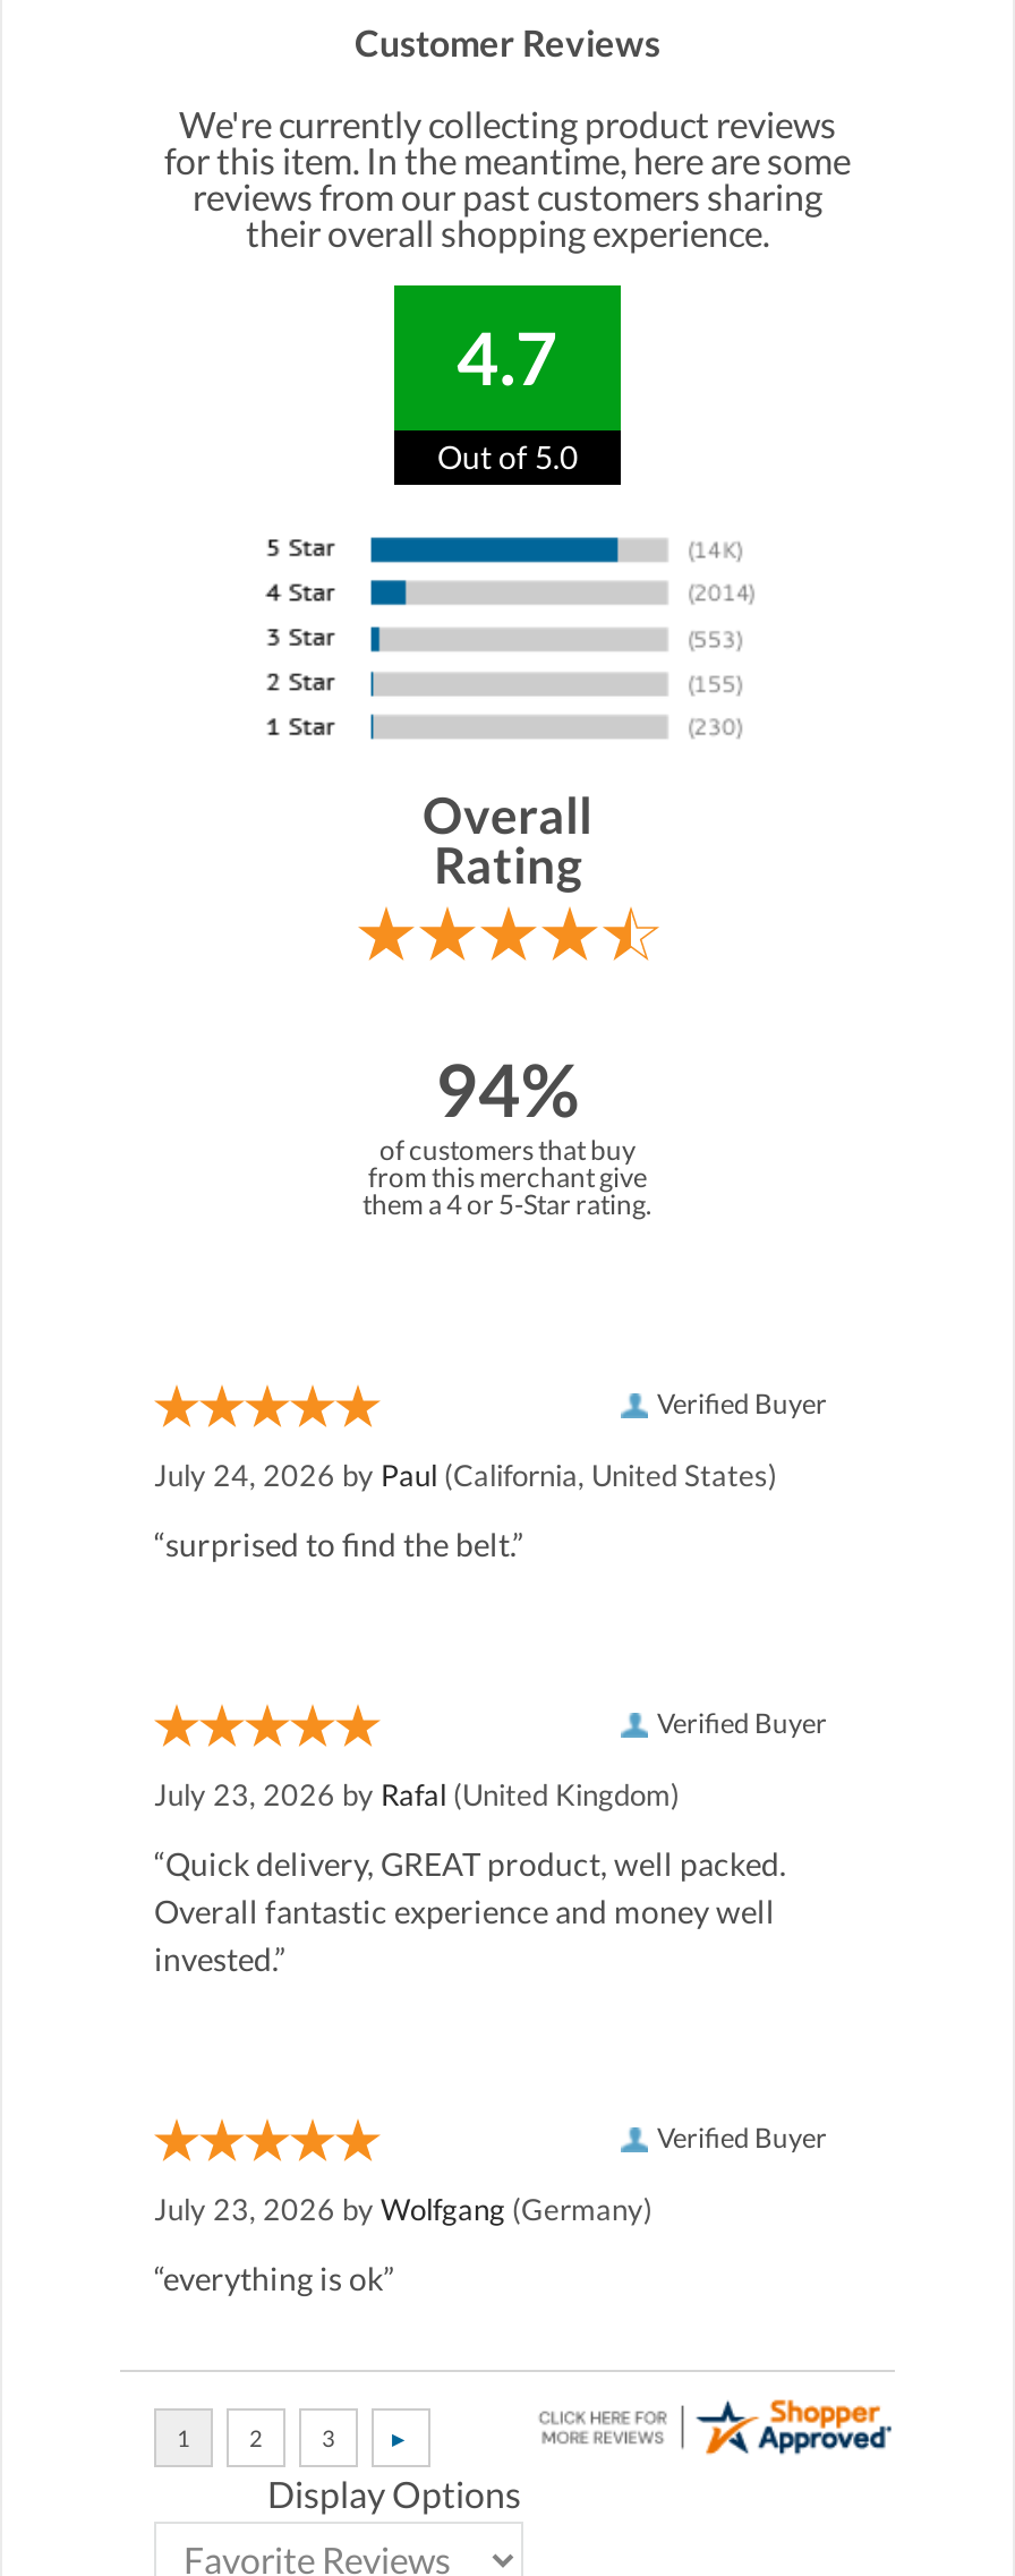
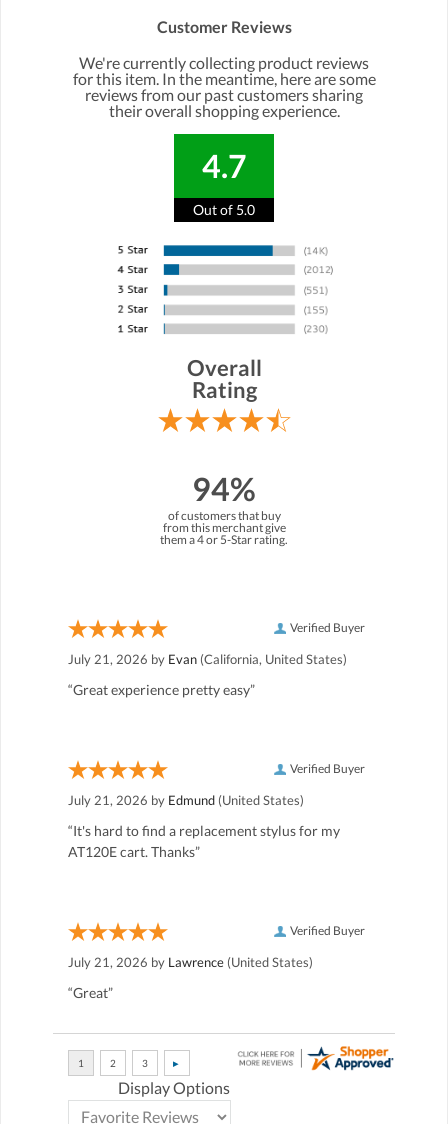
[154,1456,777,1492] July 24, 2026 by Paul (California, United States) -> [68,651,347,667] July 21, 2026 by Evan (California, United States)
[154,1524,523,1562] “surprised to find the belt.” -> [68,681,255,698] “Great experience pretty easy”
[154,1775,680,1812] July 23, 2026 by Rafal (United Kingdom) -> [68,792,304,808] July 21, 2026 by Edmund (United States)
[154,1843,786,1977] “Quick delivery, GREAT product, well packed. | Overall fantastic experience and money well | invested.” -> [68,822,340,860] “It's hard to find a replacement stylus for my | AT120E cart. Thanks”
[154,2190,652,2226] July 23, 2026 by Wolfgang (Germany) -> [68,954,313,970] July 21, 2026 by Lawrence (United States)
[154,2258,394,2296] “everything is ok” -> [68,984,113,1001] “Great”

